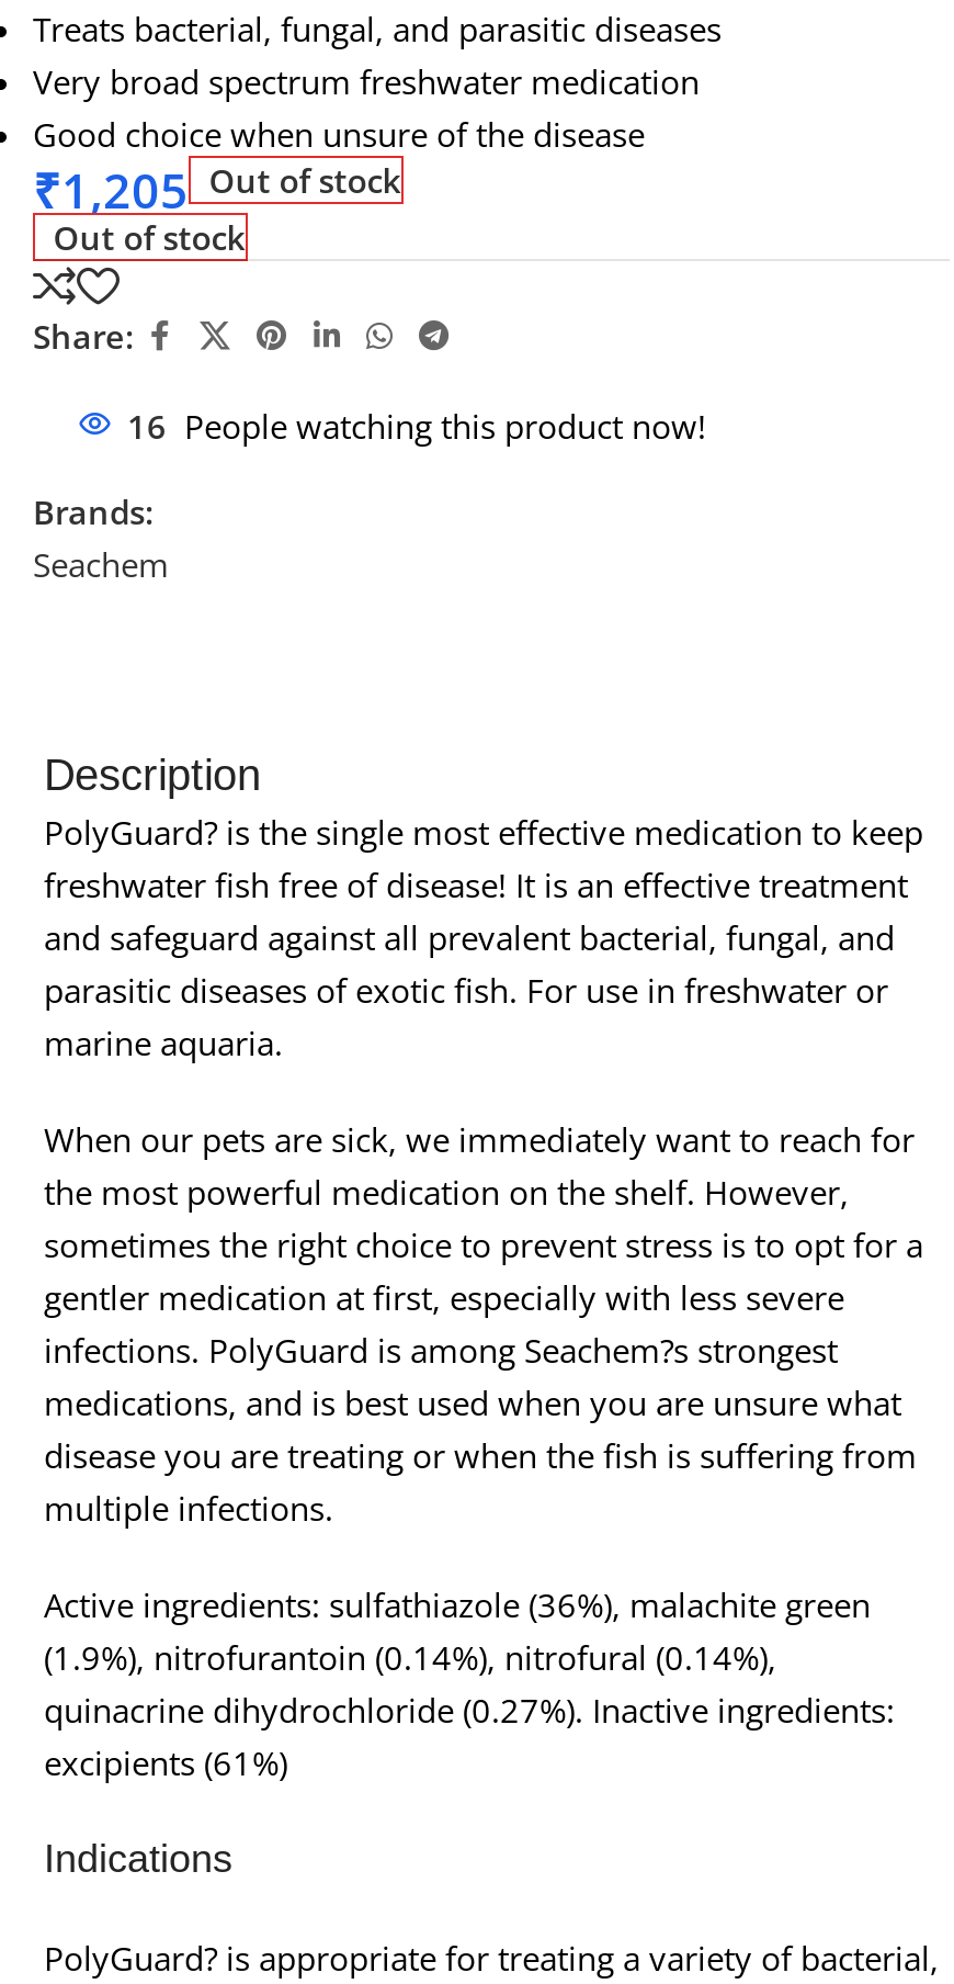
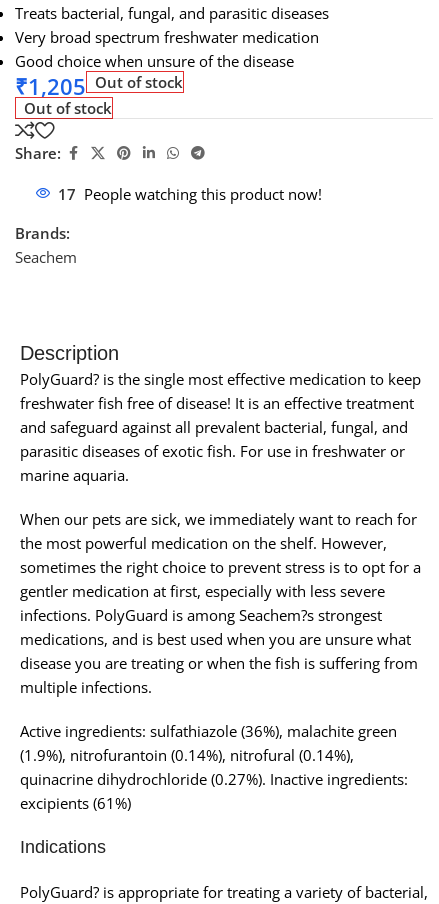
[127,403,706,447] 16 People watching this product now! -> [58,184,322,204] 17 People watching this product now!

